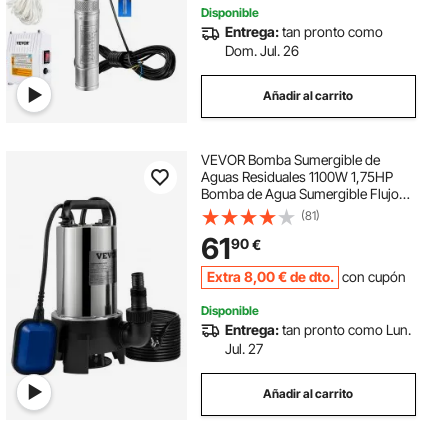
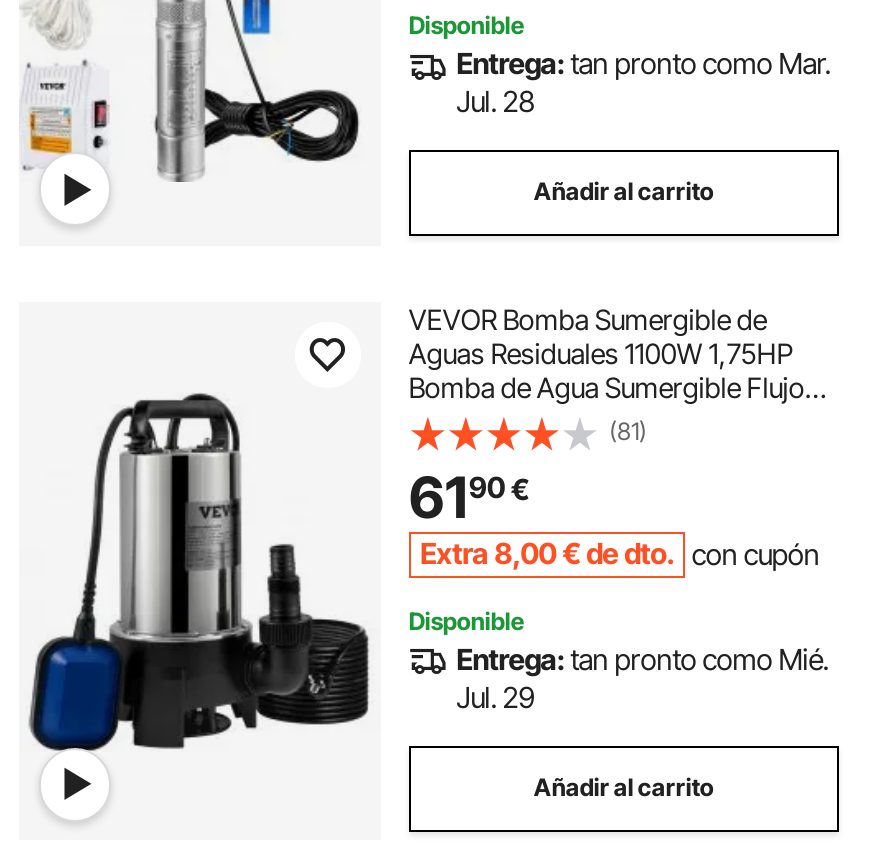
[225,23,383,59] Entrega: tan pronto como | Dom. Jul. 26 -> [456,47,830,119] Entrega: tan pronto como Mar. | Jul. 28
[225,321,411,338] Entrega: tan pronto como Lun. -> [456,643,828,677] Entrega: tan pronto como Mié.
[225,340,263,357] Jul. 27 -> [456,681,534,715] Jul. 29

